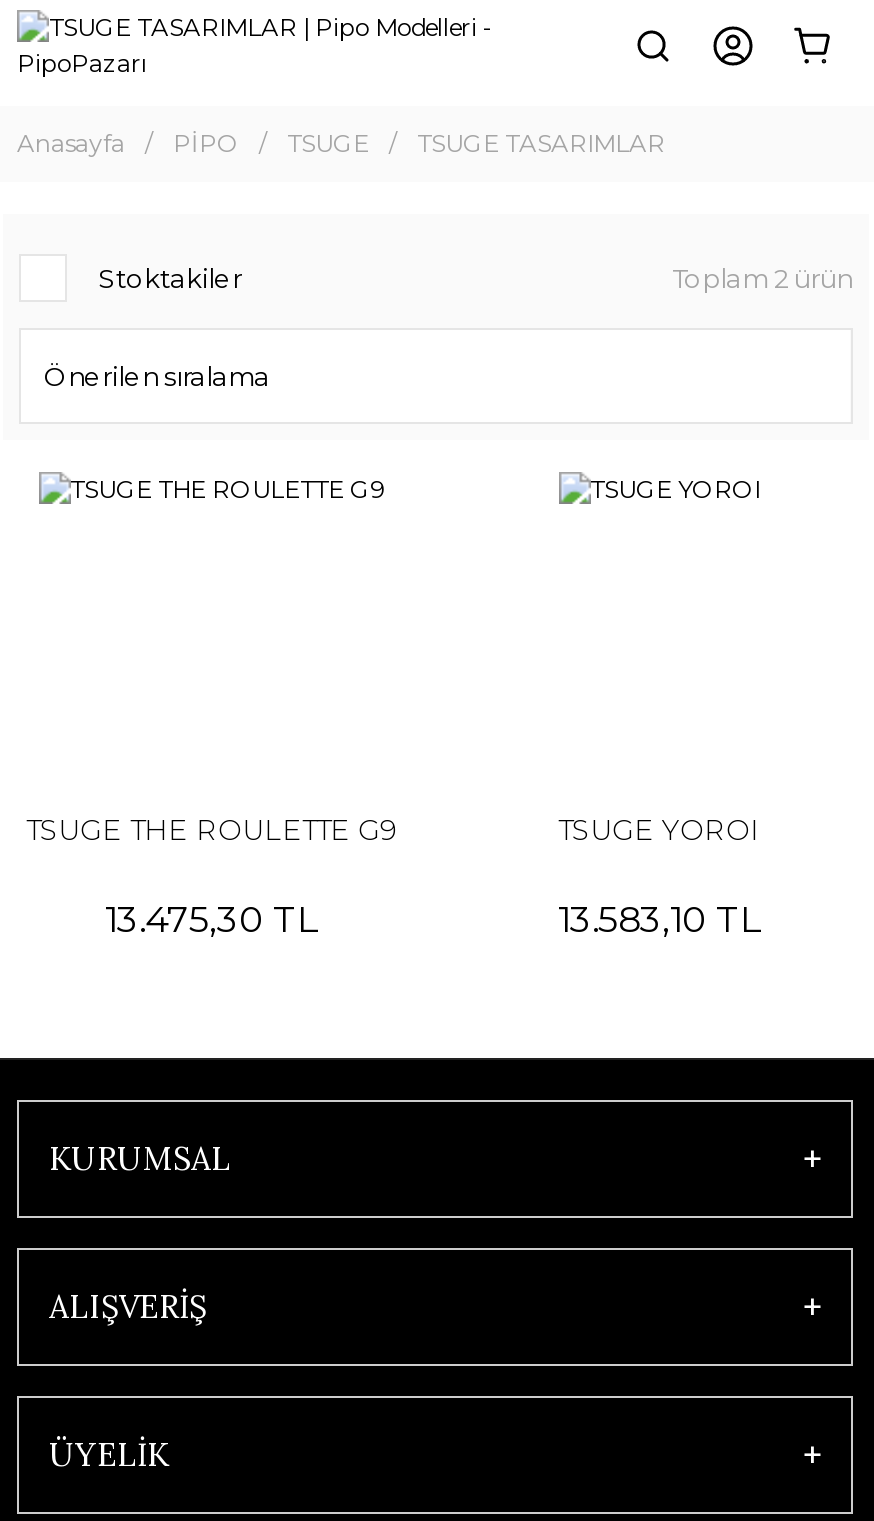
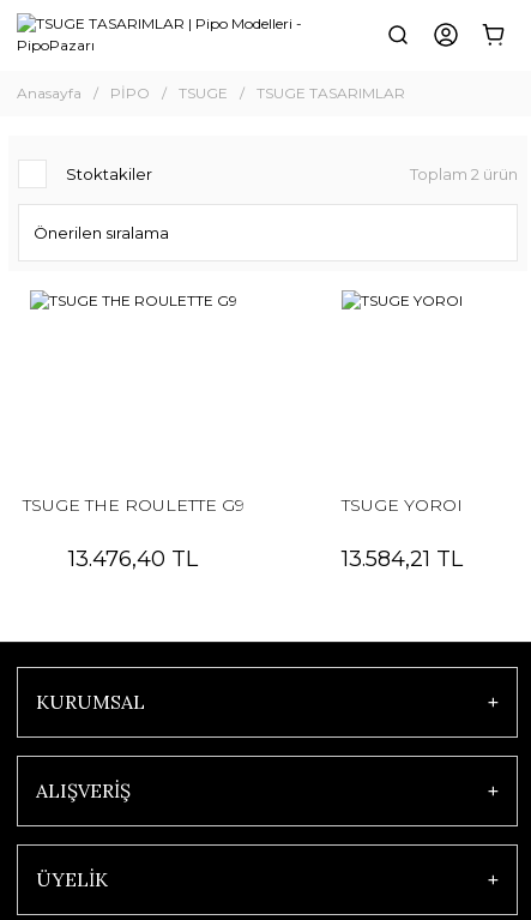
[105,898,317,942] 13.475,30 TL -> [68,546,198,572] 13.476,40 TL
[558,898,760,942] 13.583,10 TL -> [341,546,462,572] 13.584,21 TL

